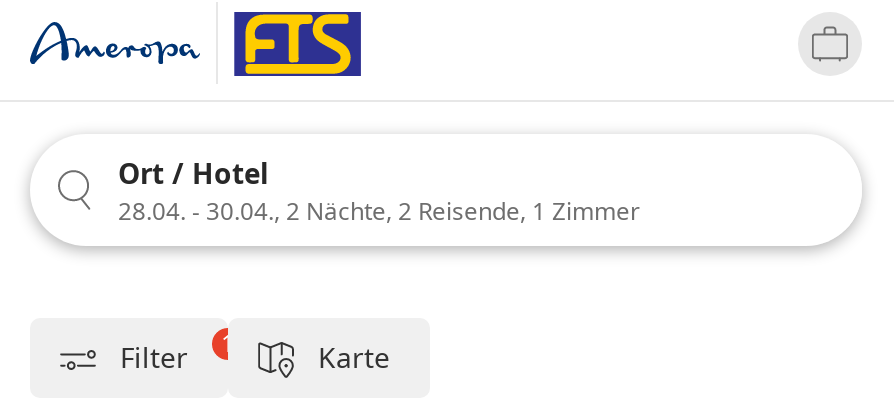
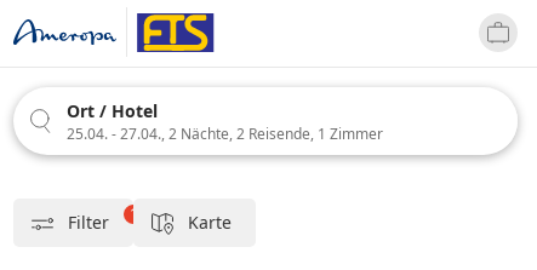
[118,194,646,228] 28.04. - 30.04., 2 Nächte, 2 Reisende, 1 Zimmer -> [67,123,387,144] 25.04. - 27.04., 2 Nächte, 2 Reisende, 1 Zimmer

